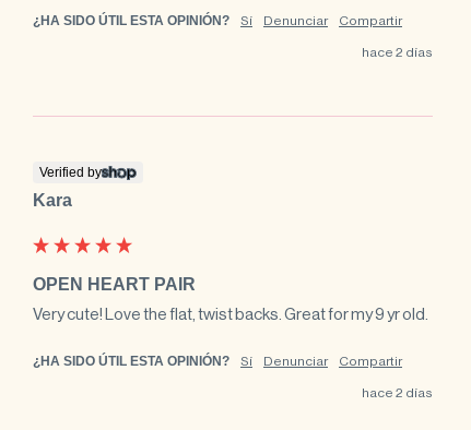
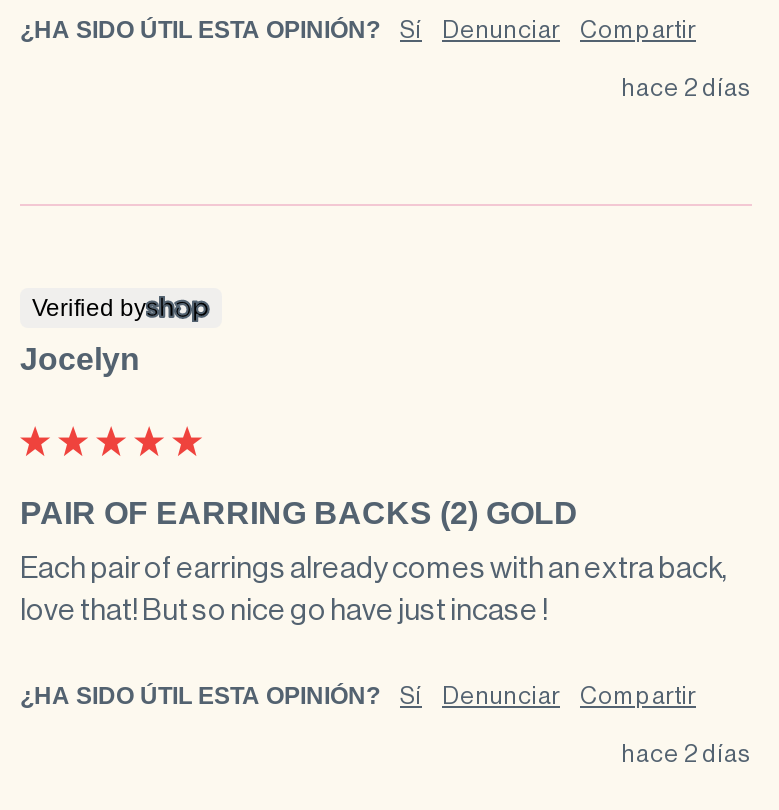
[33,191,72,209] Kara -> [20,342,140,376] Jocelyn
[33,275,196,293] OPEN HEART PAIR -> [20,496,578,530] PAIR OF EARRING BACKS (2) GOLD
[33,304,428,323] Very cute! Love the flat, twist backs. Great for my 9 yr old. -> [20,550,728,626] Each pair of earrings already comes with an extra back, | love that! But so nice go have just incase !

